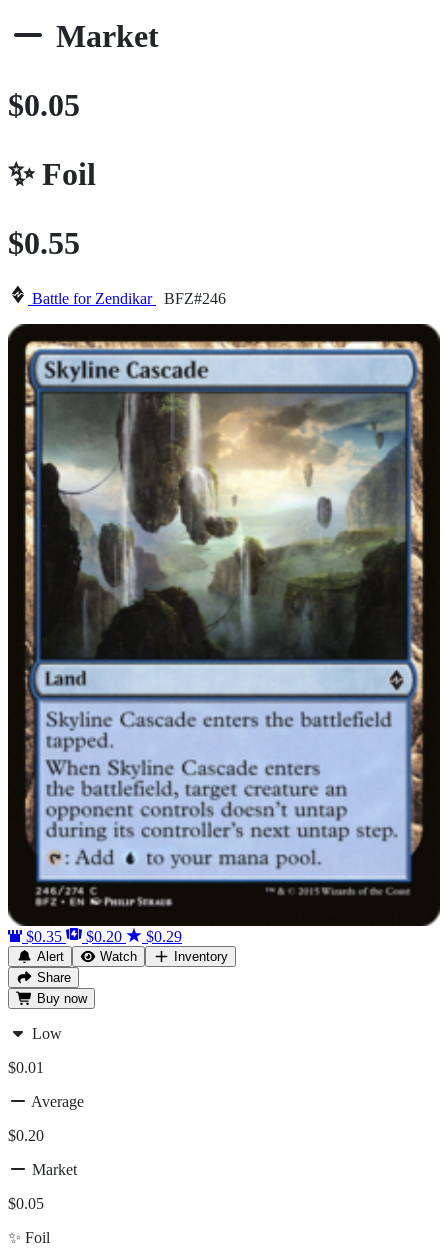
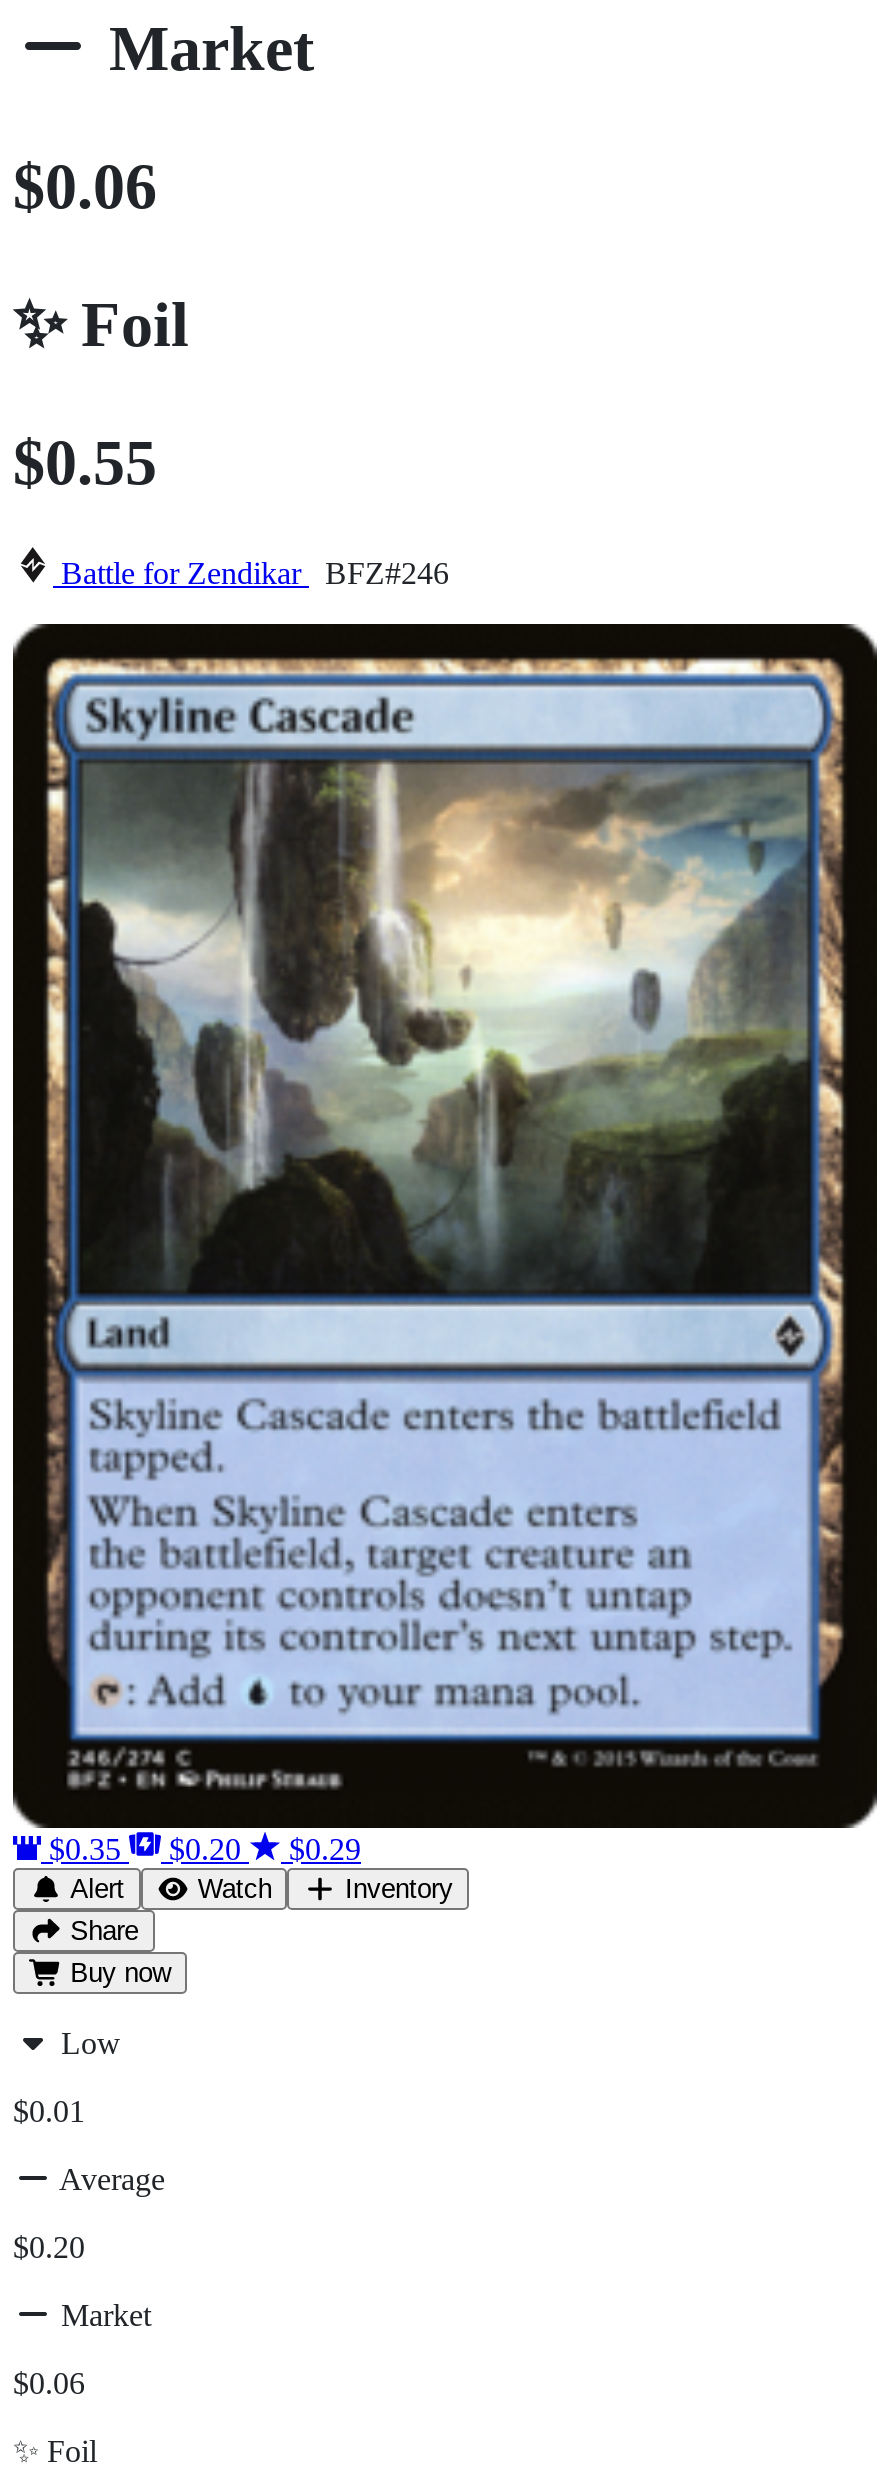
[8,87,80,123] $0.05 -> [13,151,157,223] $0.06
[8,1195,44,1212] $0.05 -> [13,2367,85,2401] $0.06

